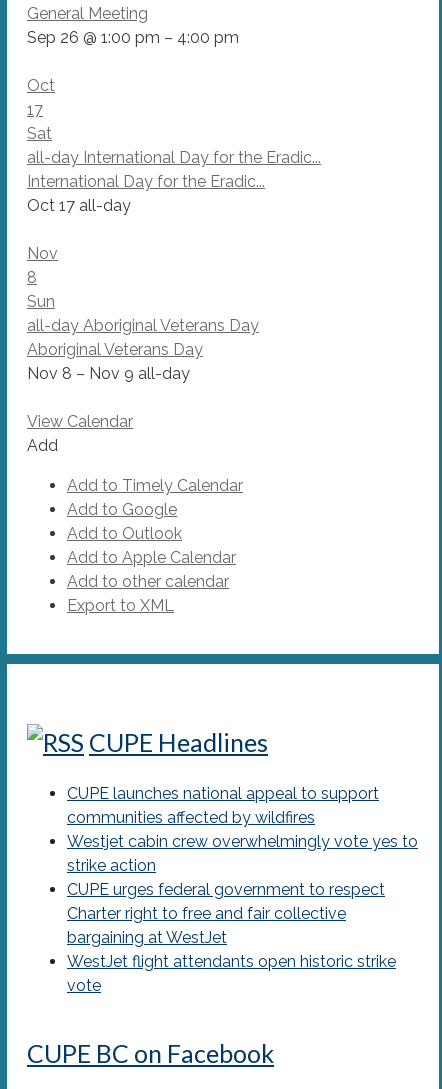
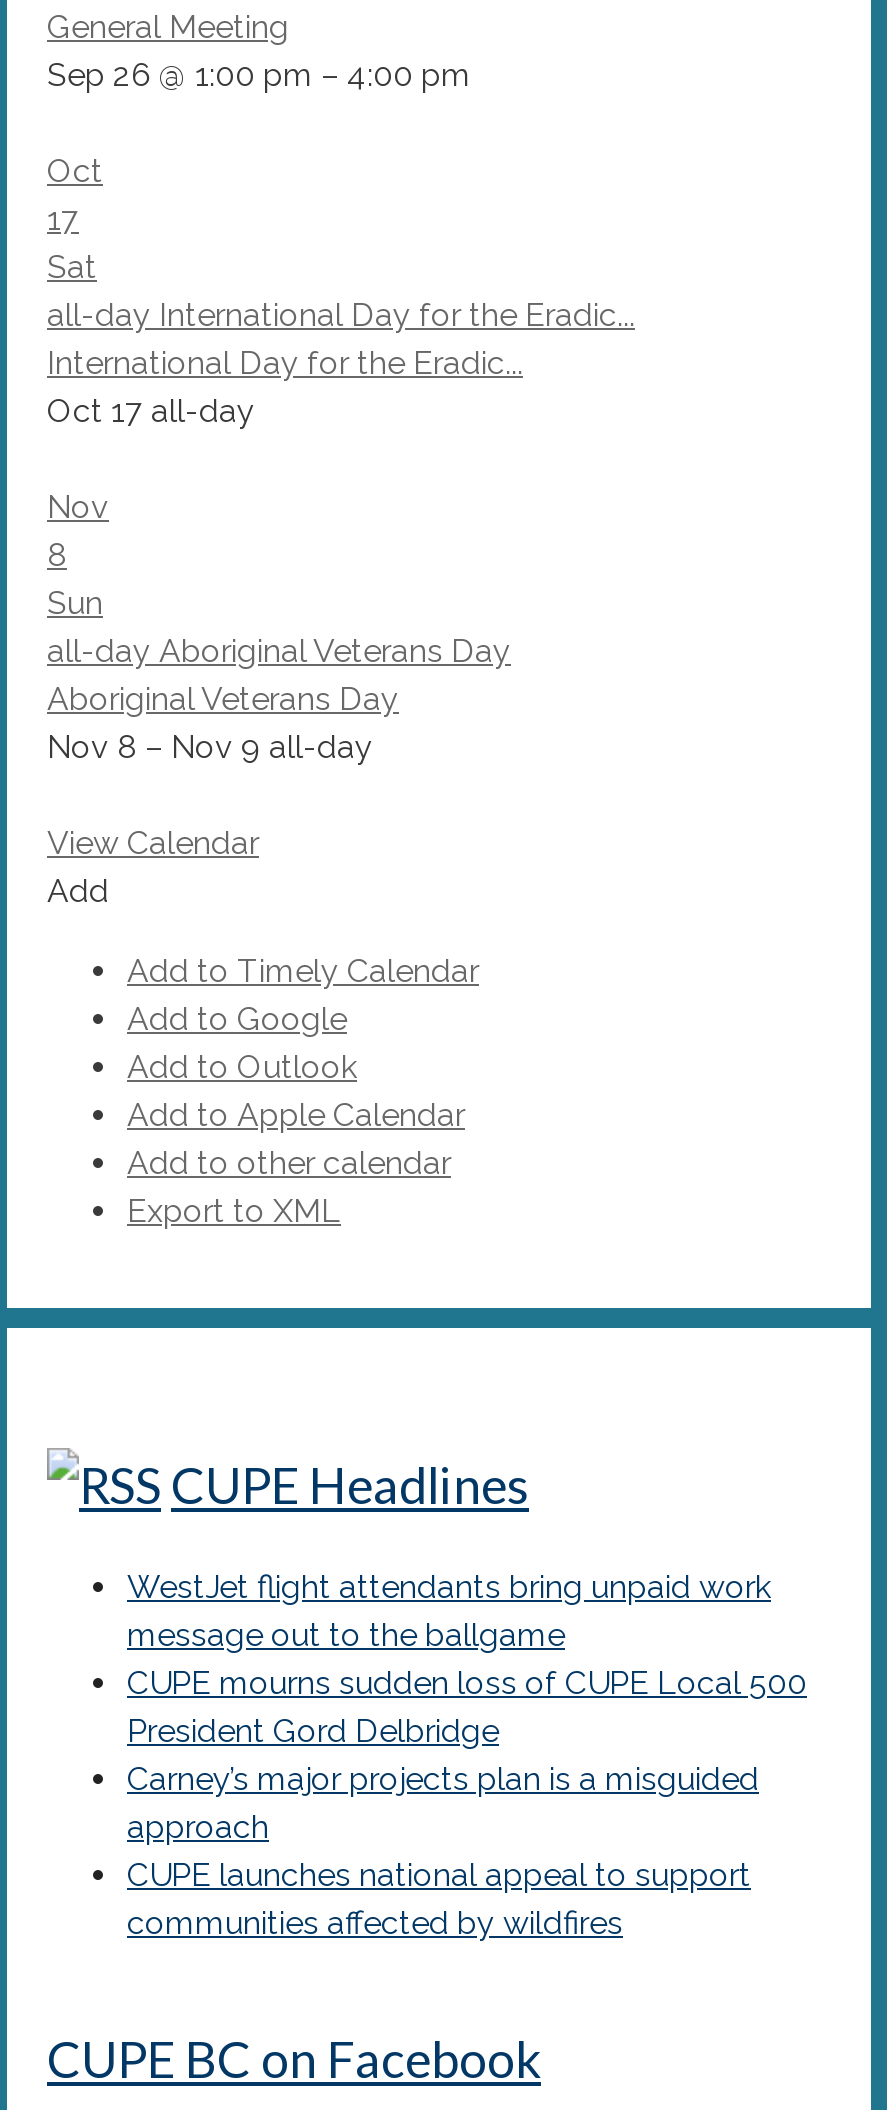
none -> [127,1568,807,1846] WestJet flight attendants bring unpaid work | message out to the ballgame | CUPE mourns sudden loss of CUPE Local 500 | President Gord Delbridge | Carney’s major projects plan is a misguided | approach
moved [67,784,379,827] -> [127,1856,751,1942]: CUPE launches national appeal to support | communities affected by wildfires
[67,832,418,995] Westjet cabin crew overwhelmingly vote yes to | strike action | CUPE urges federal government to respect | Charter right to free and fair collective | bargaining at WestJet | WestJet flight attendants open historic strike | vote -> none

